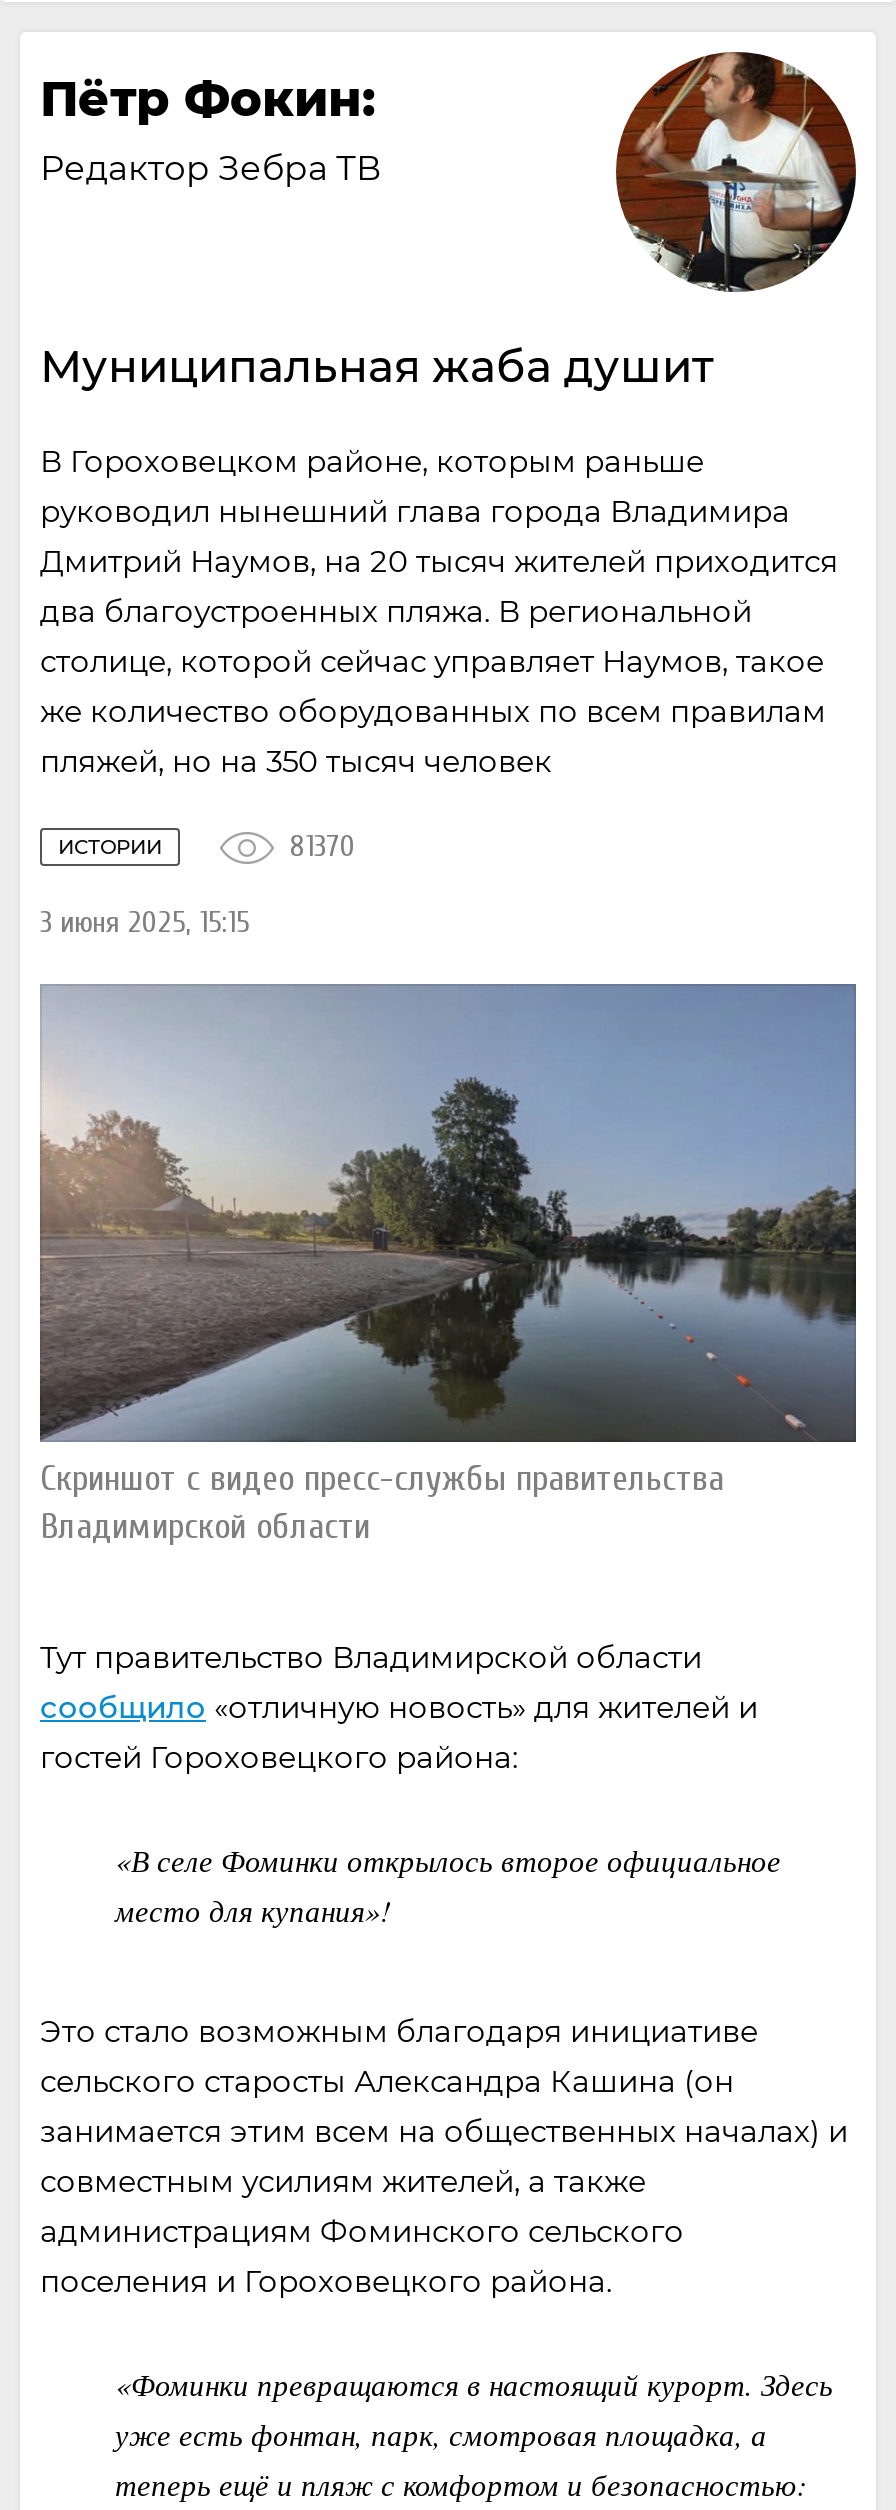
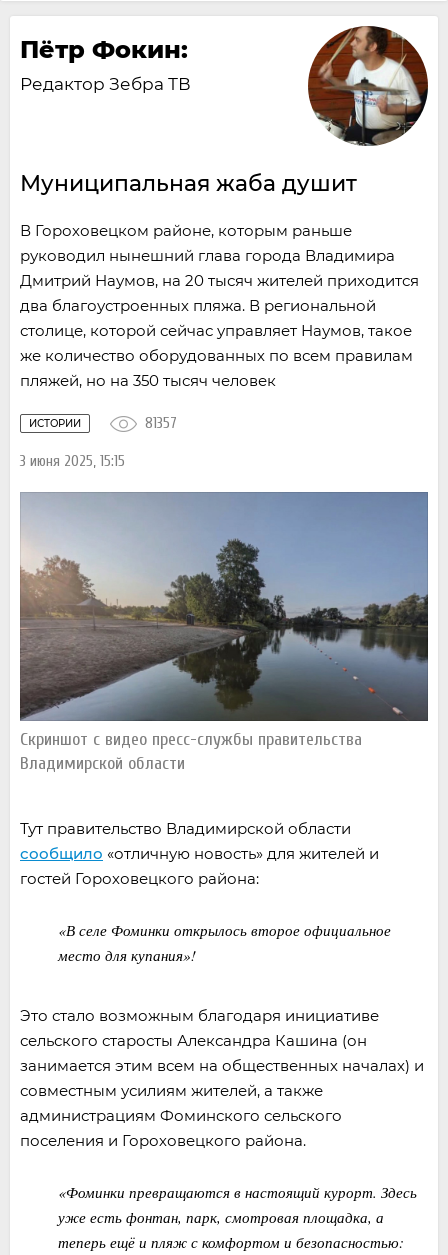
[290,830,356,864] 81370 -> [145,415,177,432] 81357

